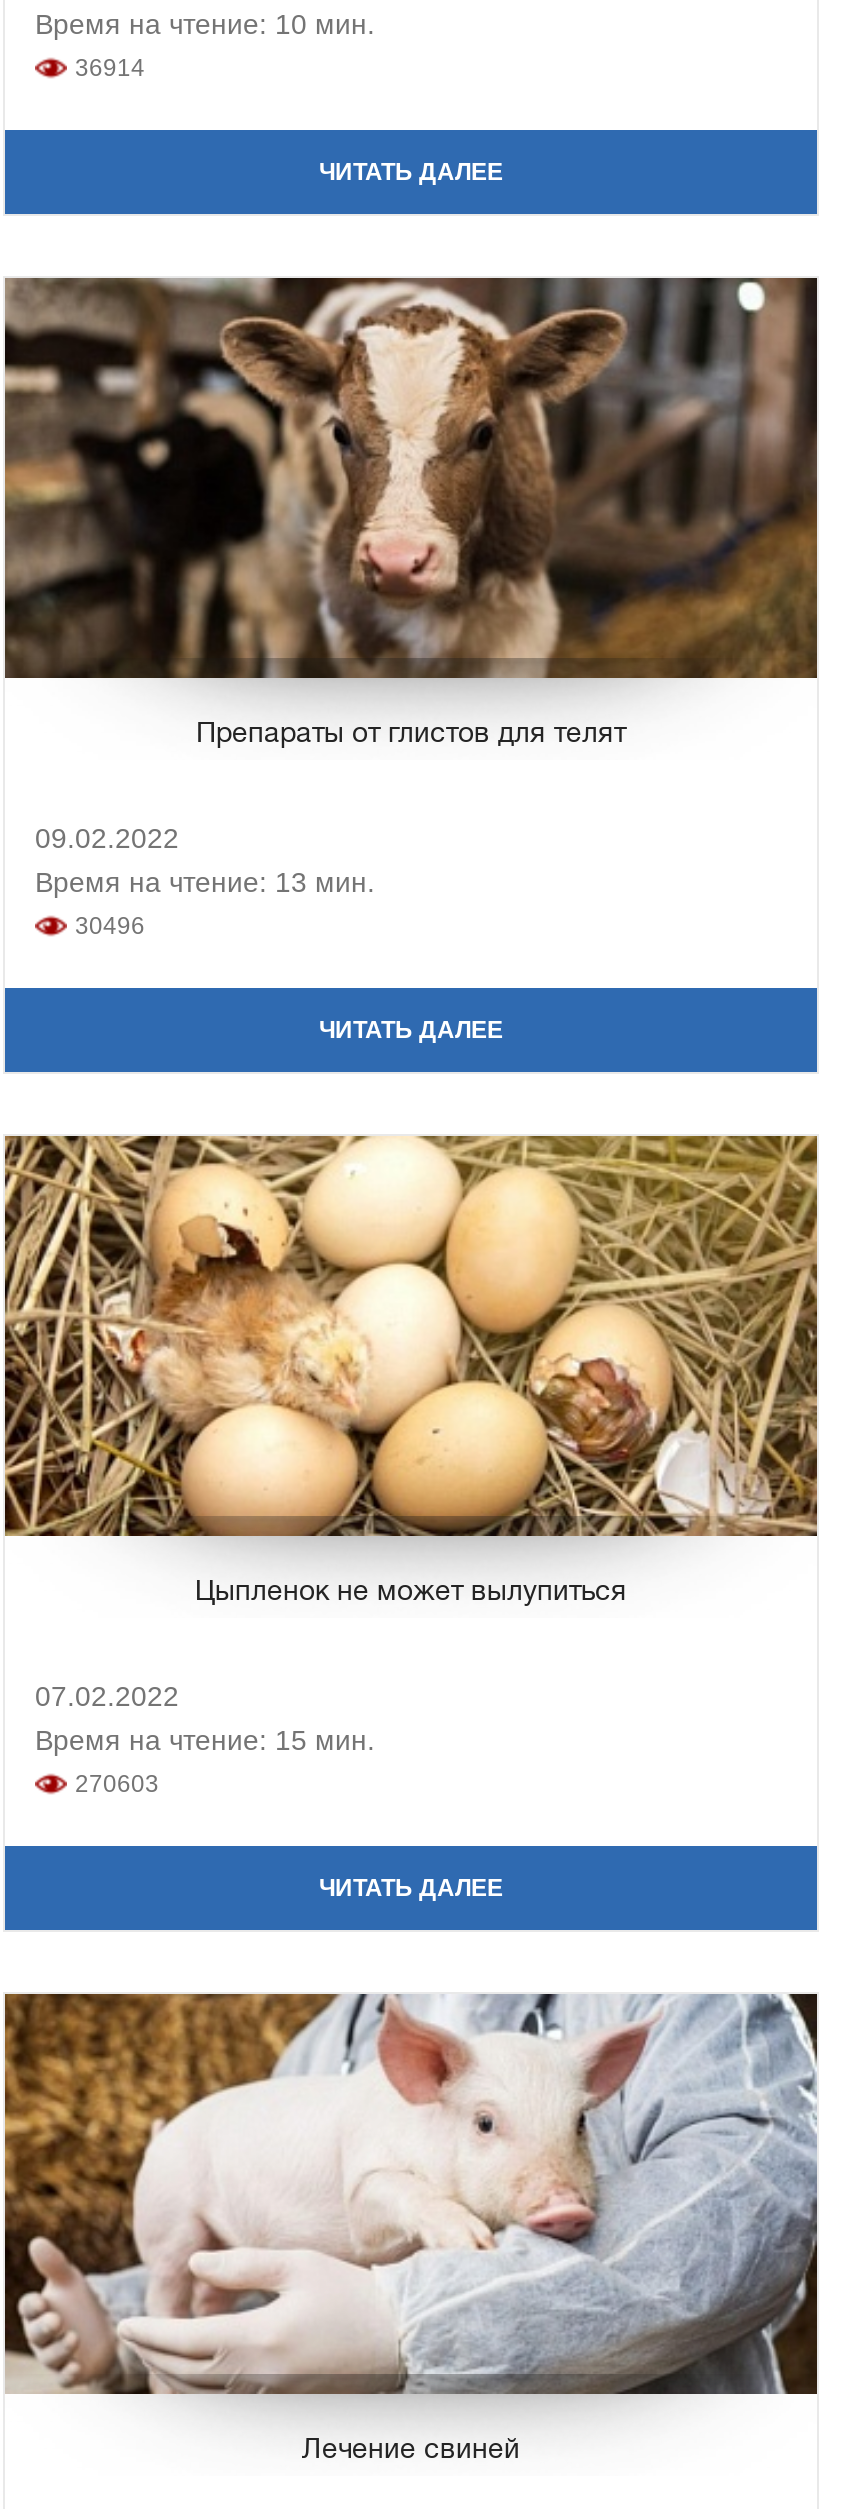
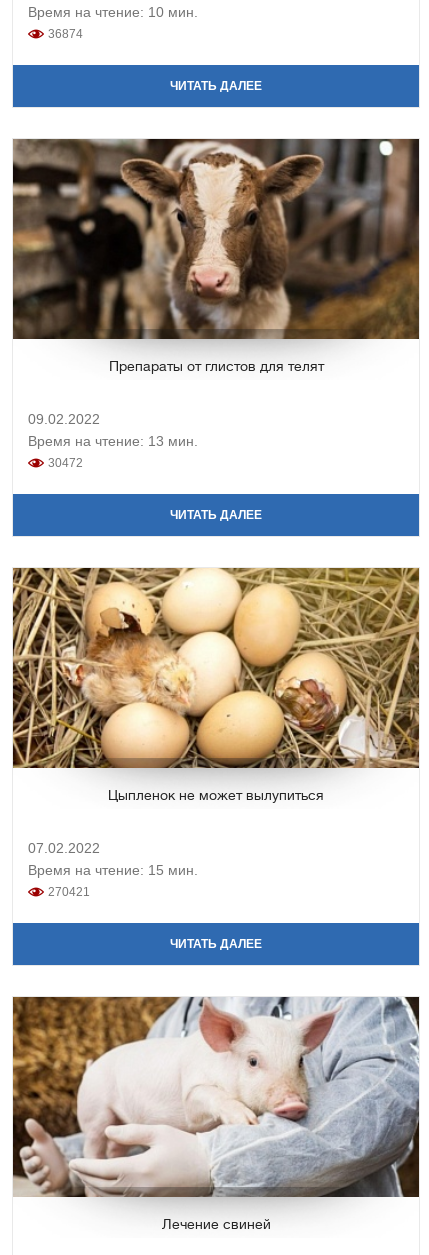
[75,53,145,81] 36914 -> [48,27,83,41] 36874
[75,911,145,939] 30496 -> [48,456,83,470] 30472
[75,1769,159,1797] 270603 -> [48,885,90,899] 270421

